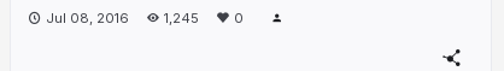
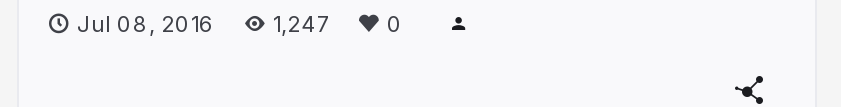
[164,10,199,26] 1,245 -> [273,10,329,38] 1,247

